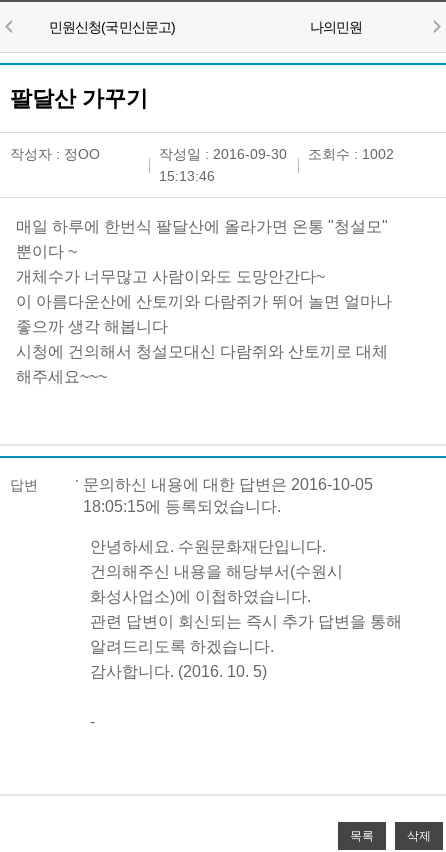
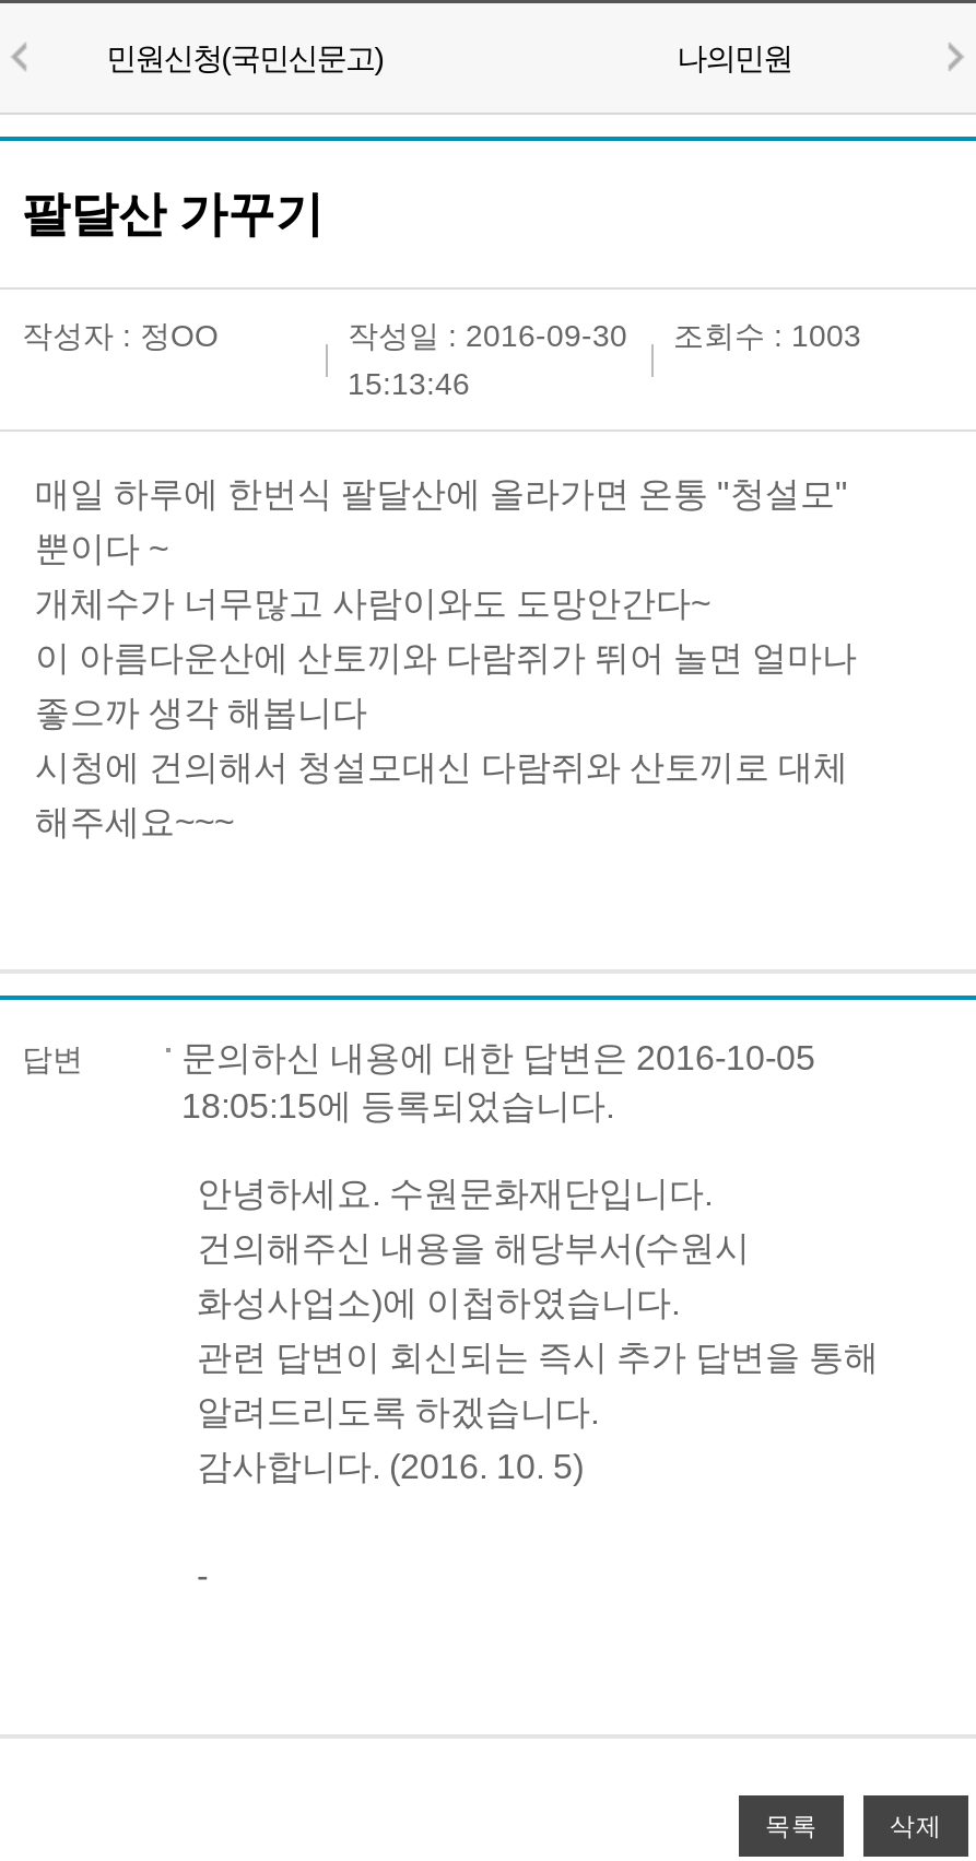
[159,146,394,162] 작성일 : 2016-09-30 조회수 : 1002 -> [348,318,861,353] 작성일 : 2016-09-30 조회수 : 1003

